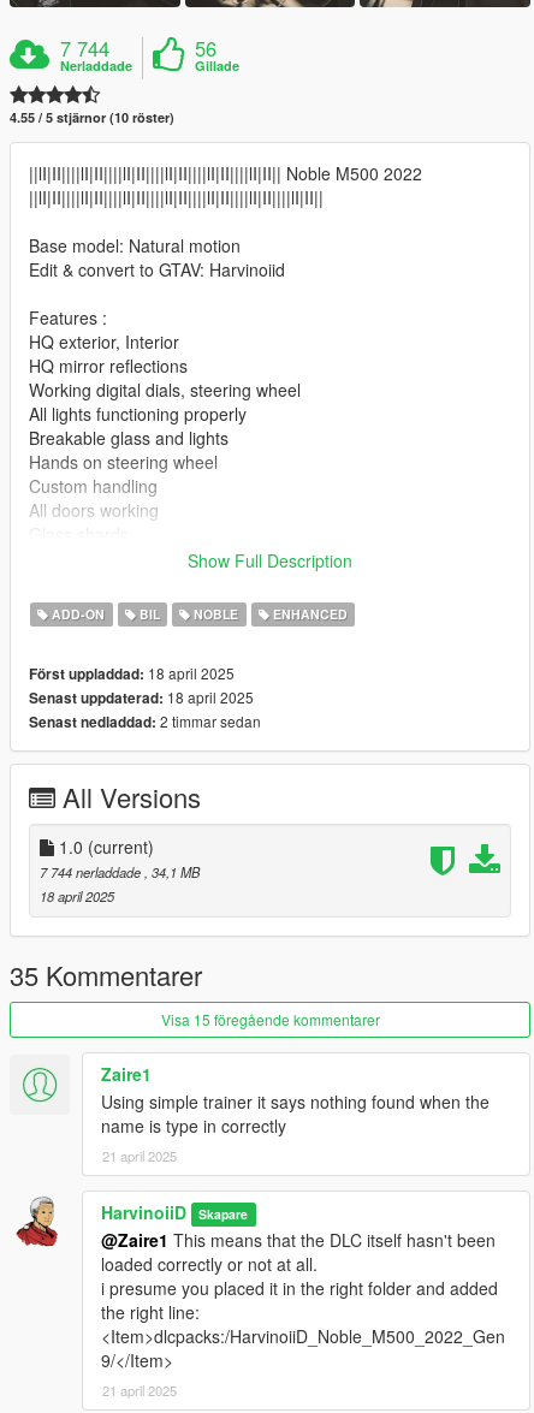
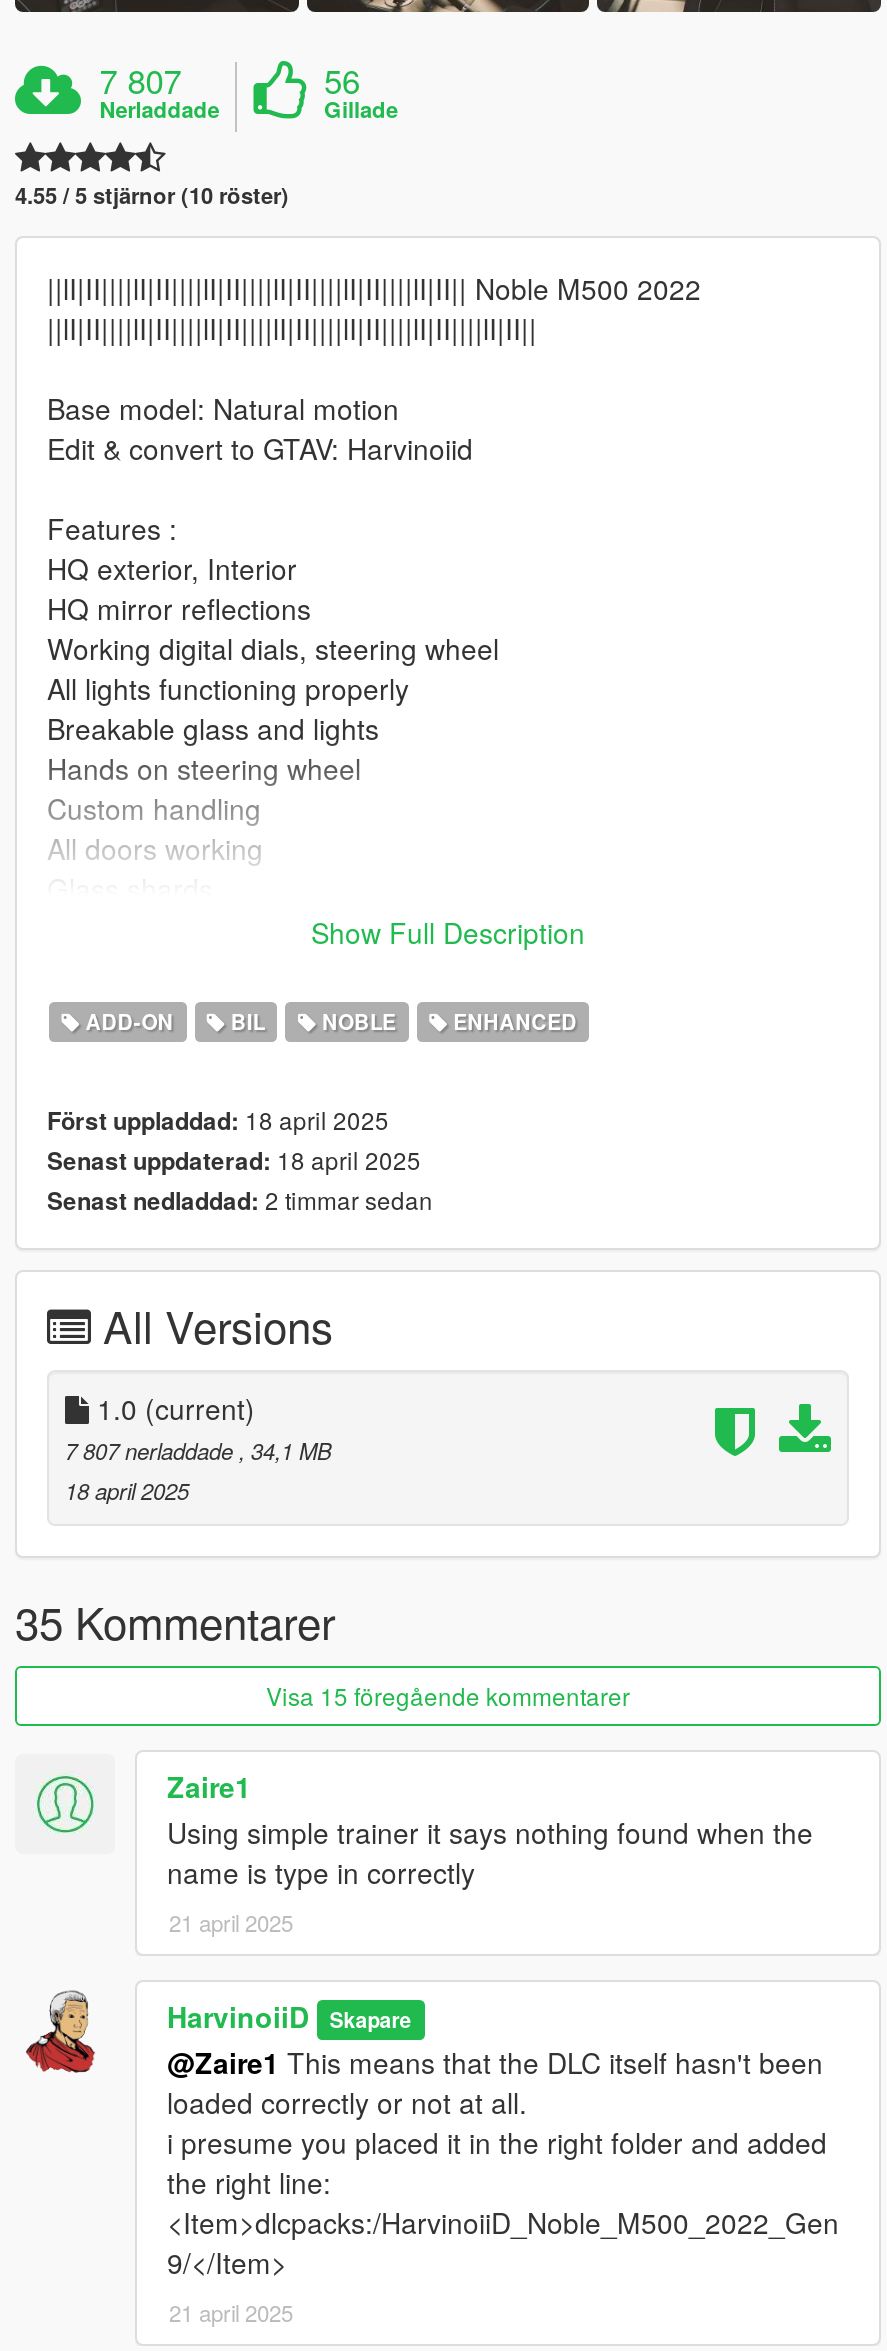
[60,34,110,63] 7 744 -> [99,56,181,104] 7 807
[40,862,200,882] 7 744 nerladdade, 34,1 MB -> [65,1434,331,1466] 7 807 nerladdade, 34,1 MB

